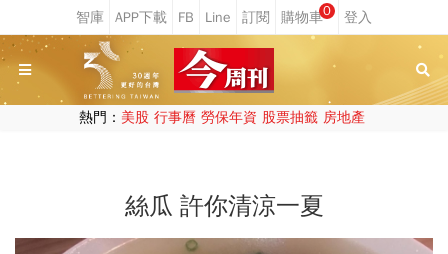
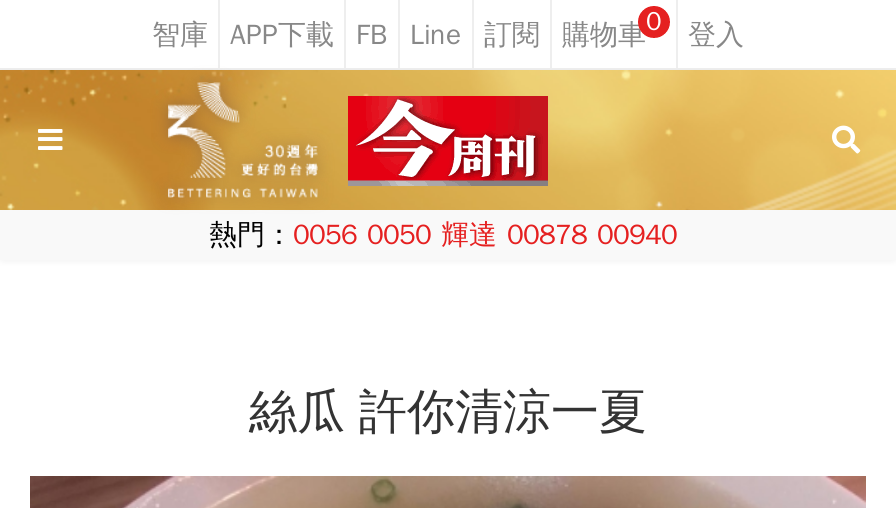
[78,109,364,126] 熱門：美股 行事曆 勞保年資 股票抽籤 房地產 -> [209,218,677,252] 熱門：0056 0050 輝達 00878 00940

